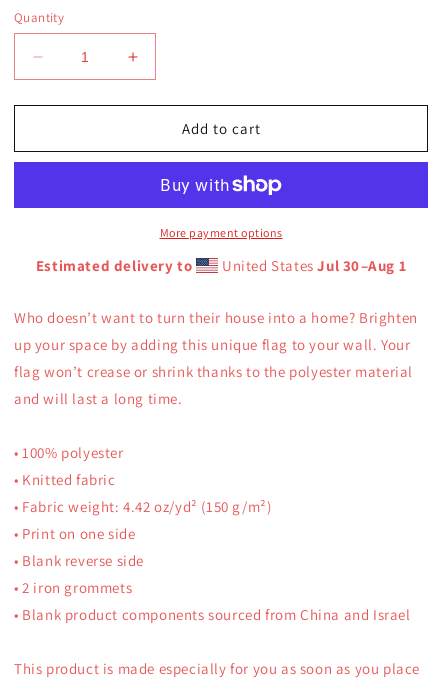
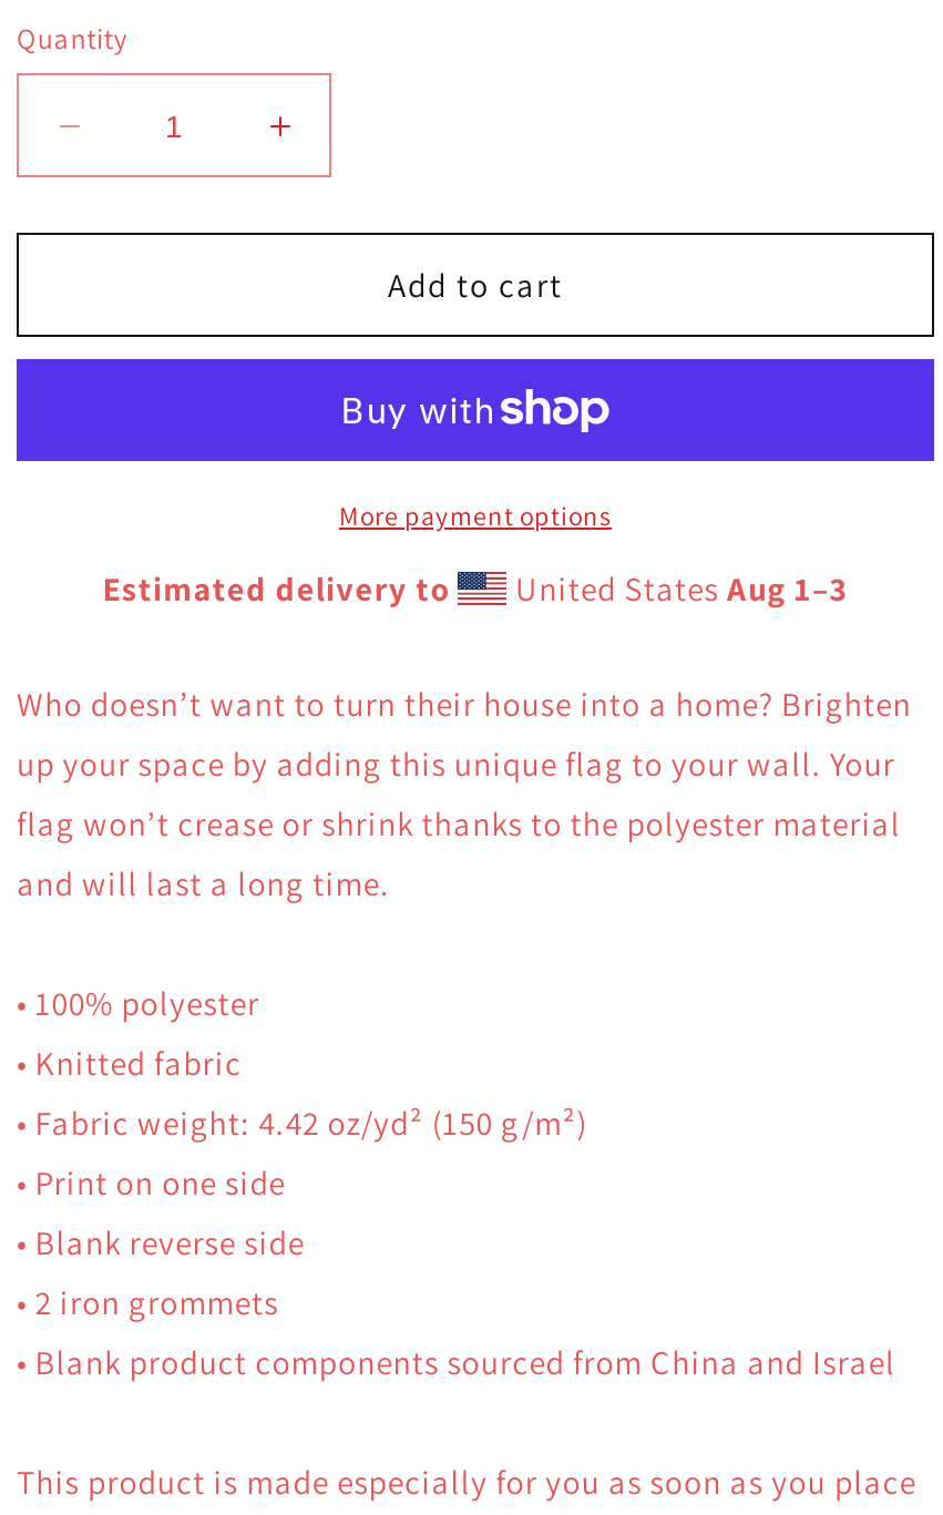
[218,256,406,275] United States Jul 30–Aug 1 -> [508,567,848,610] United States Aug 1–3

